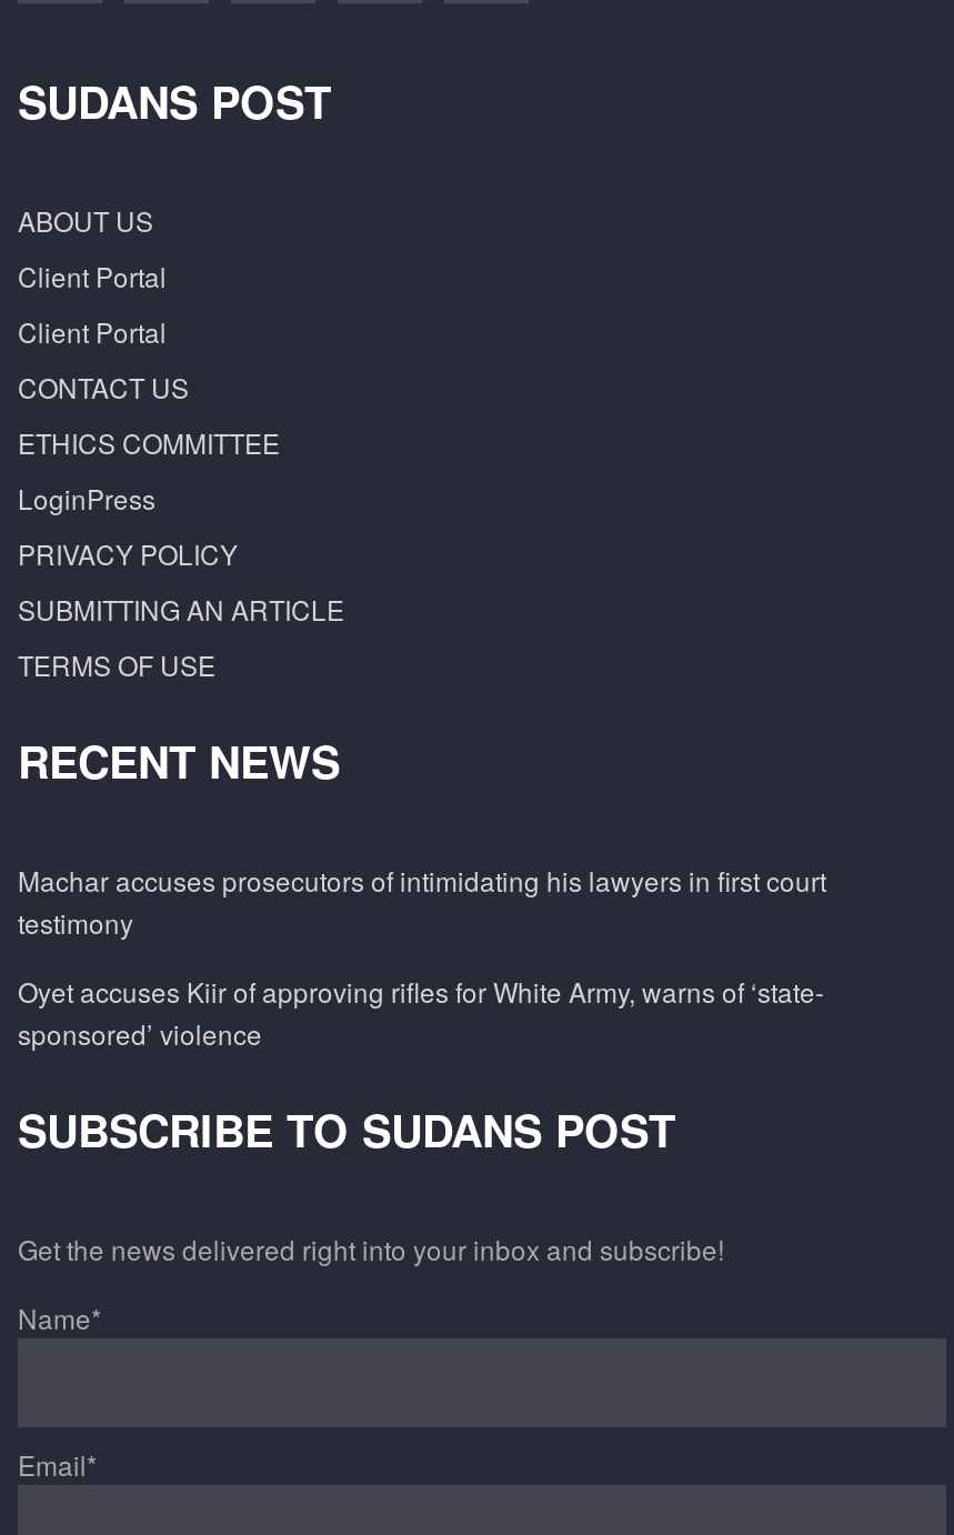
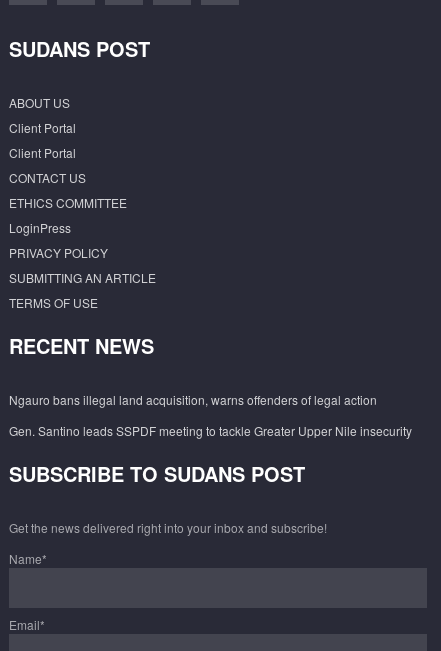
[18,861,826,941] Machar accuses prosecutors of intimidating his lawyers in first court | testimony -> [9,391,377,408] Ngauro bans illegal land acquisition, warns offenders of legal action
[18,972,824,1052] Oyet accuses Kiir of approving rifles for White Army, warns of ‘state- | sponsored’ violence -> [9,422,412,439] Gen. Santino leads SSPDF meeting to tackle Greater Upper Nile insecurity

